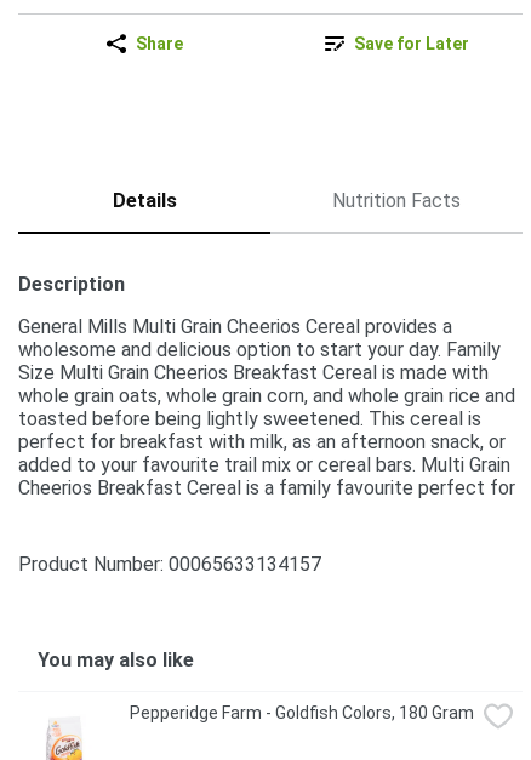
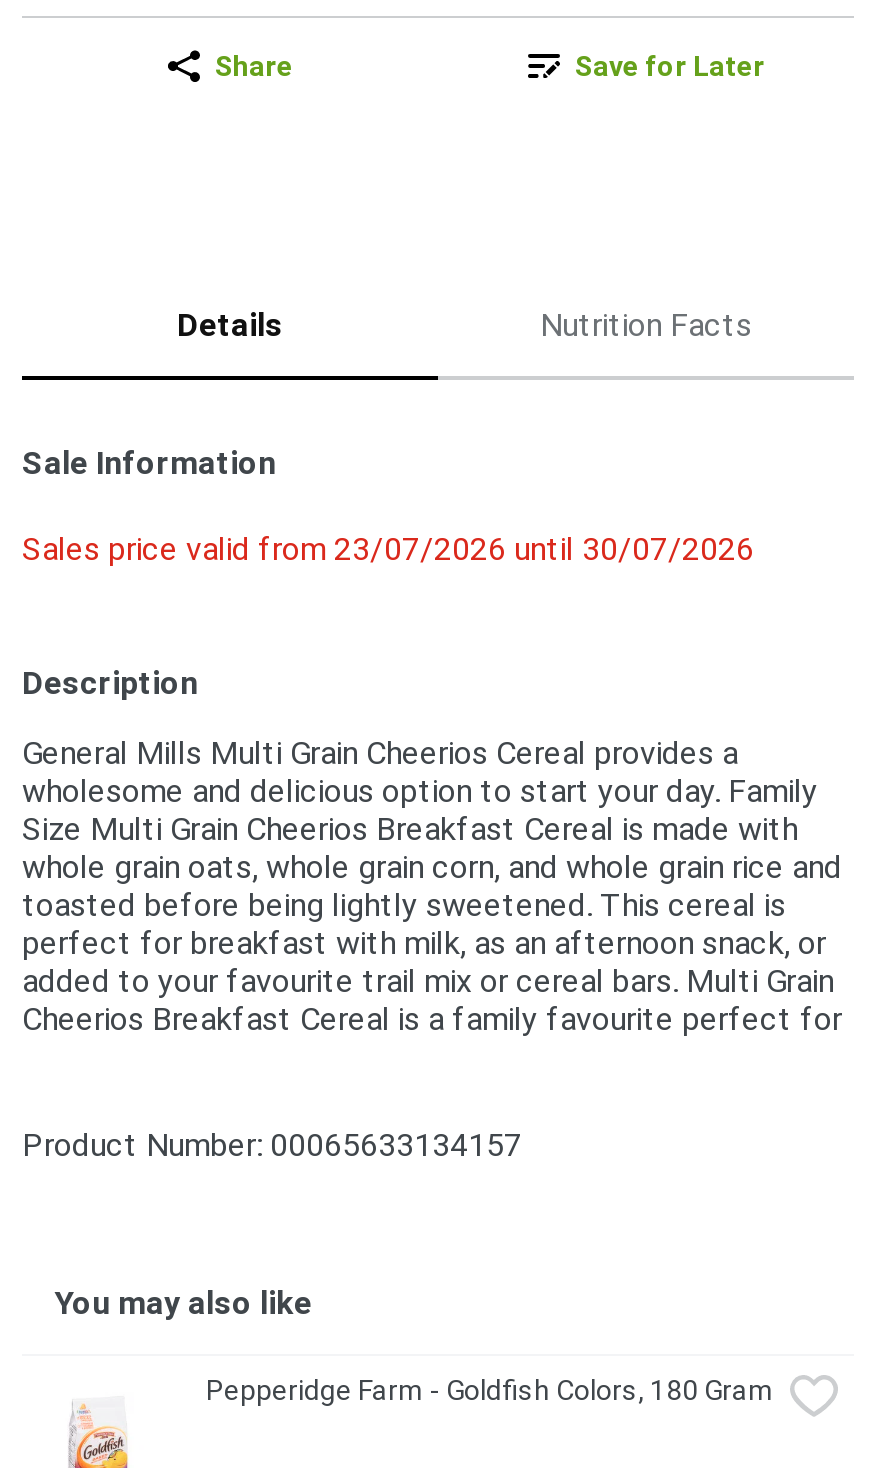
none -> [22,444,754,568] Sale Information | Sales price valid from 23/07/2026 until 30/07/2026

